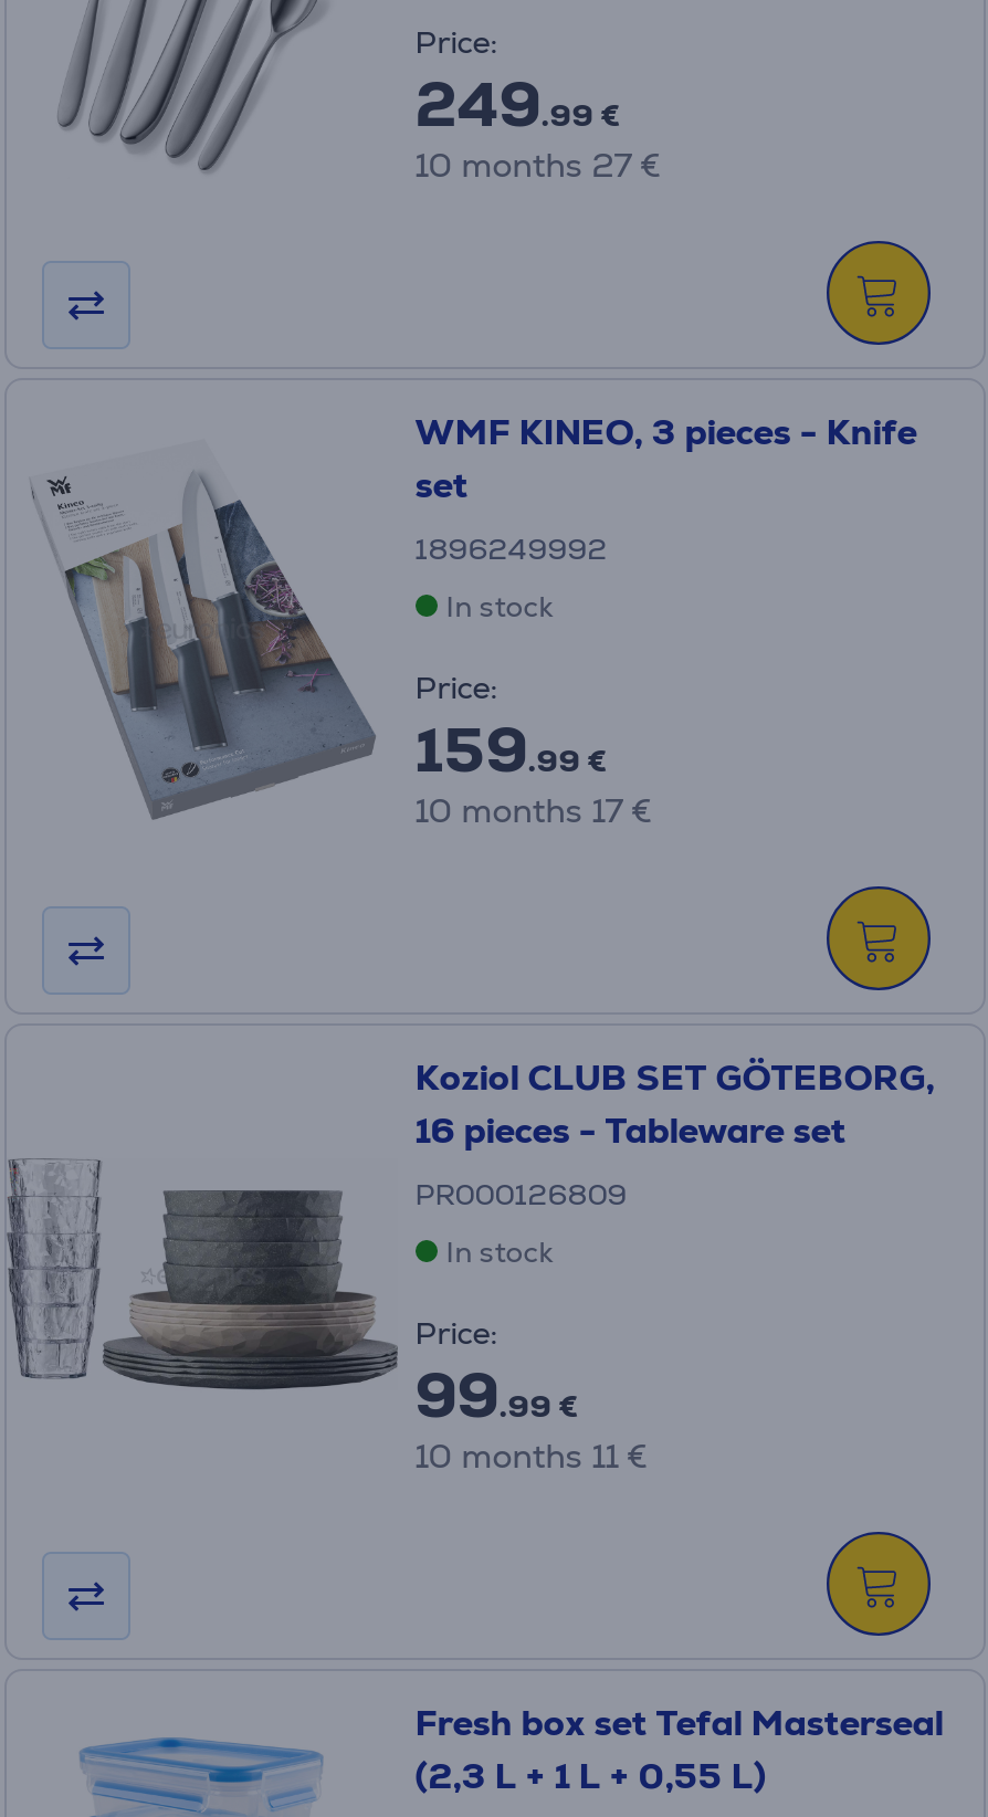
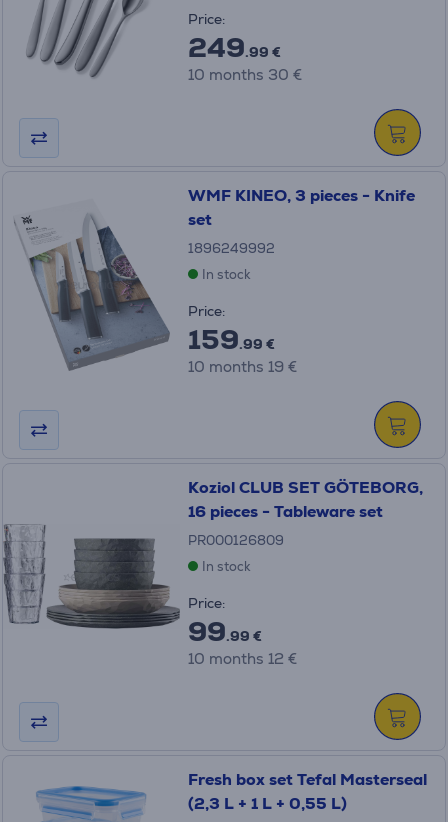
[415,144,660,186] 10 months 27 € -> [188,65,302,84] 10 months 30 €
[415,789,652,831] 10 months 17 € -> [188,357,297,376] 10 months 19 €
[415,1435,647,1477] 10 months 11 € -> [188,649,297,668] 10 months 12 €

